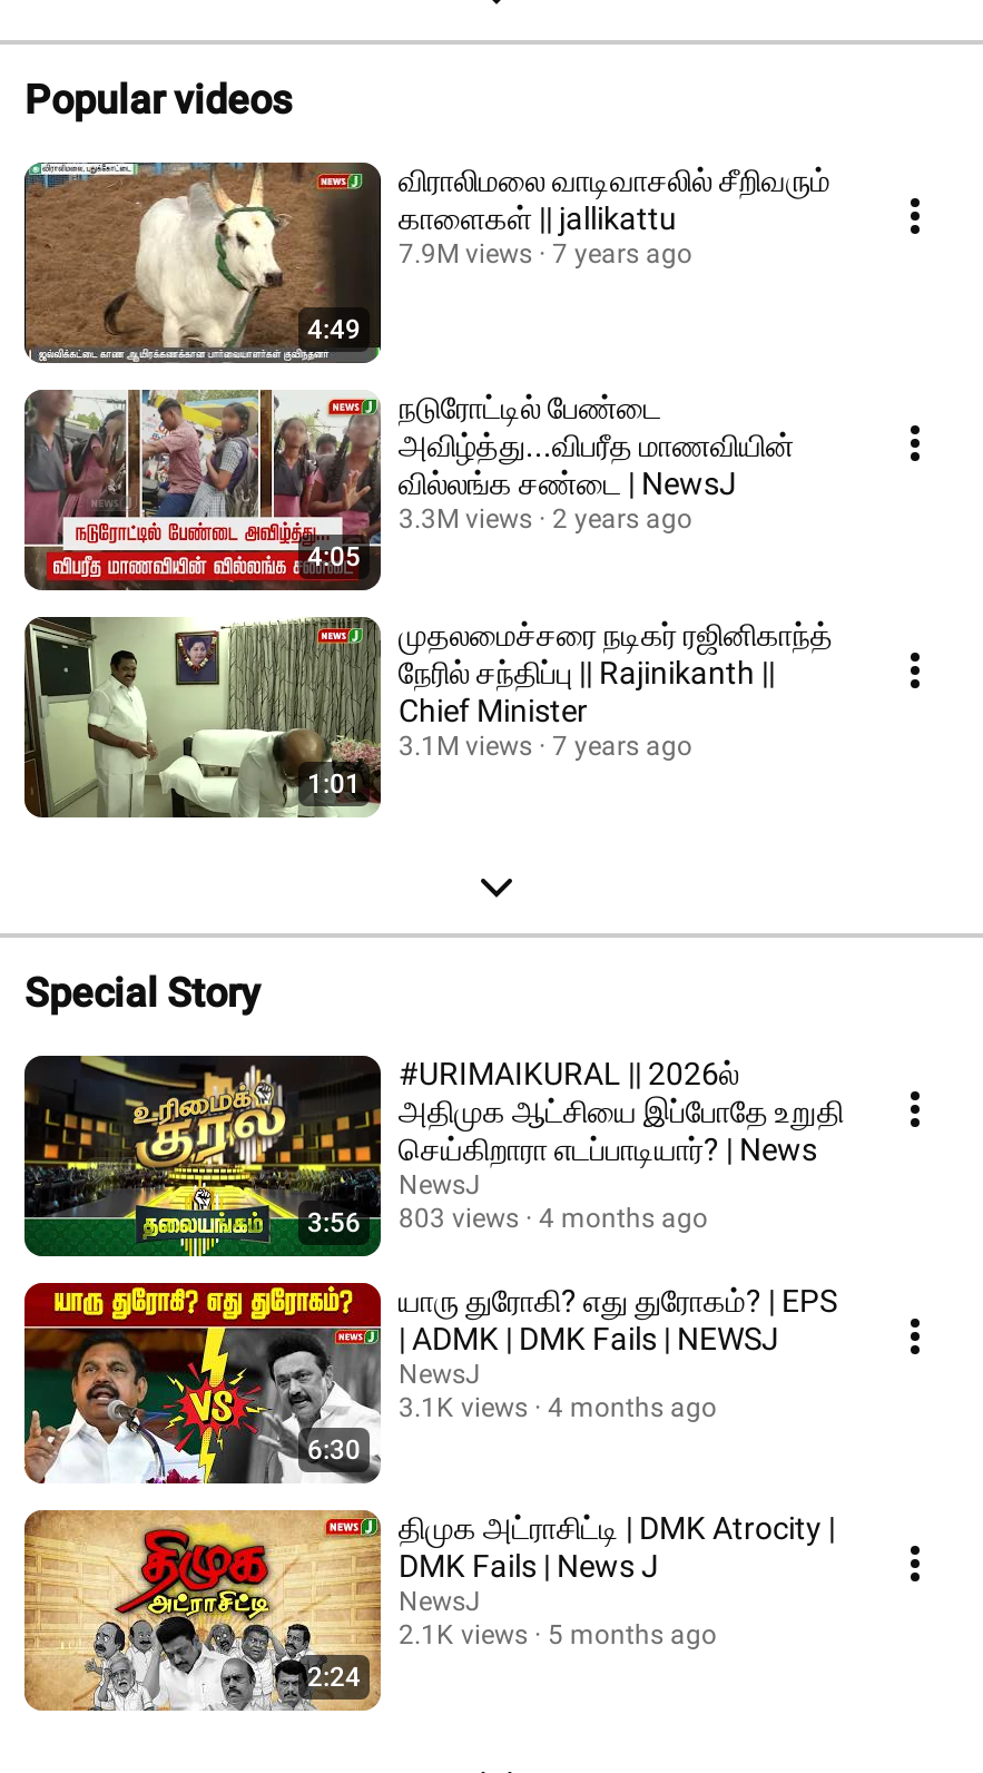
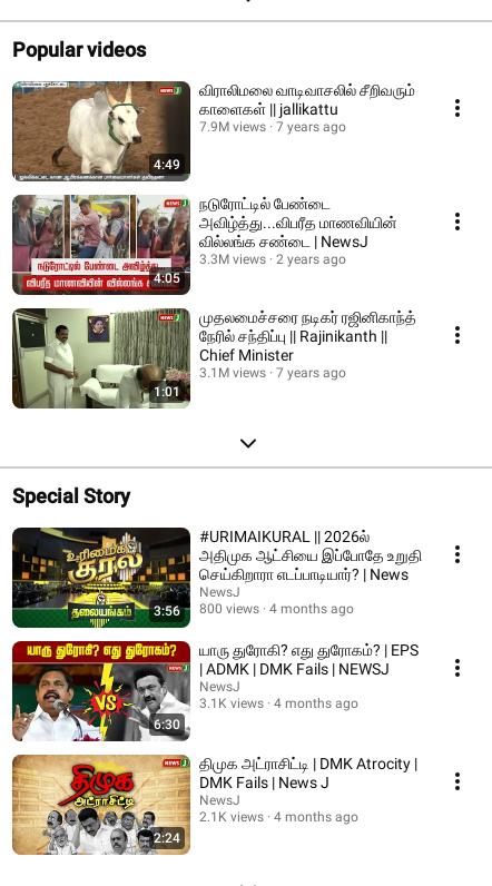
[307,1203,708,1238] 3:56 803 views 4 months ago -> [154,601,354,619] 3:56 800 views 4 months ago
[399,1619,717,1650] 2.1K views 5 months ago -> [199,809,358,825] 2.1K views 4 months ago

